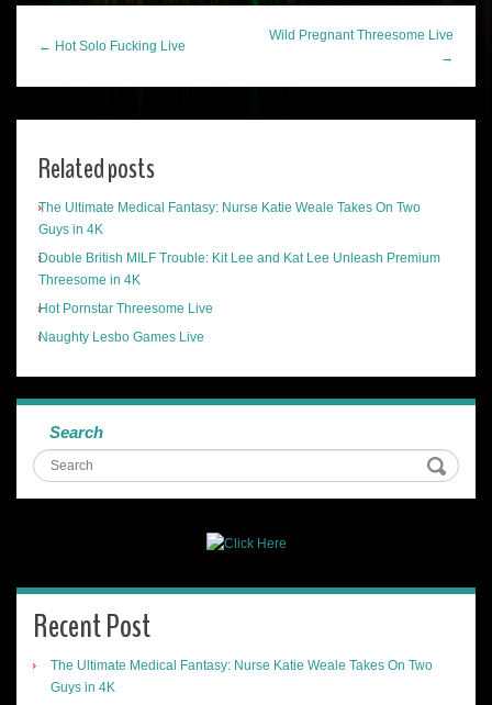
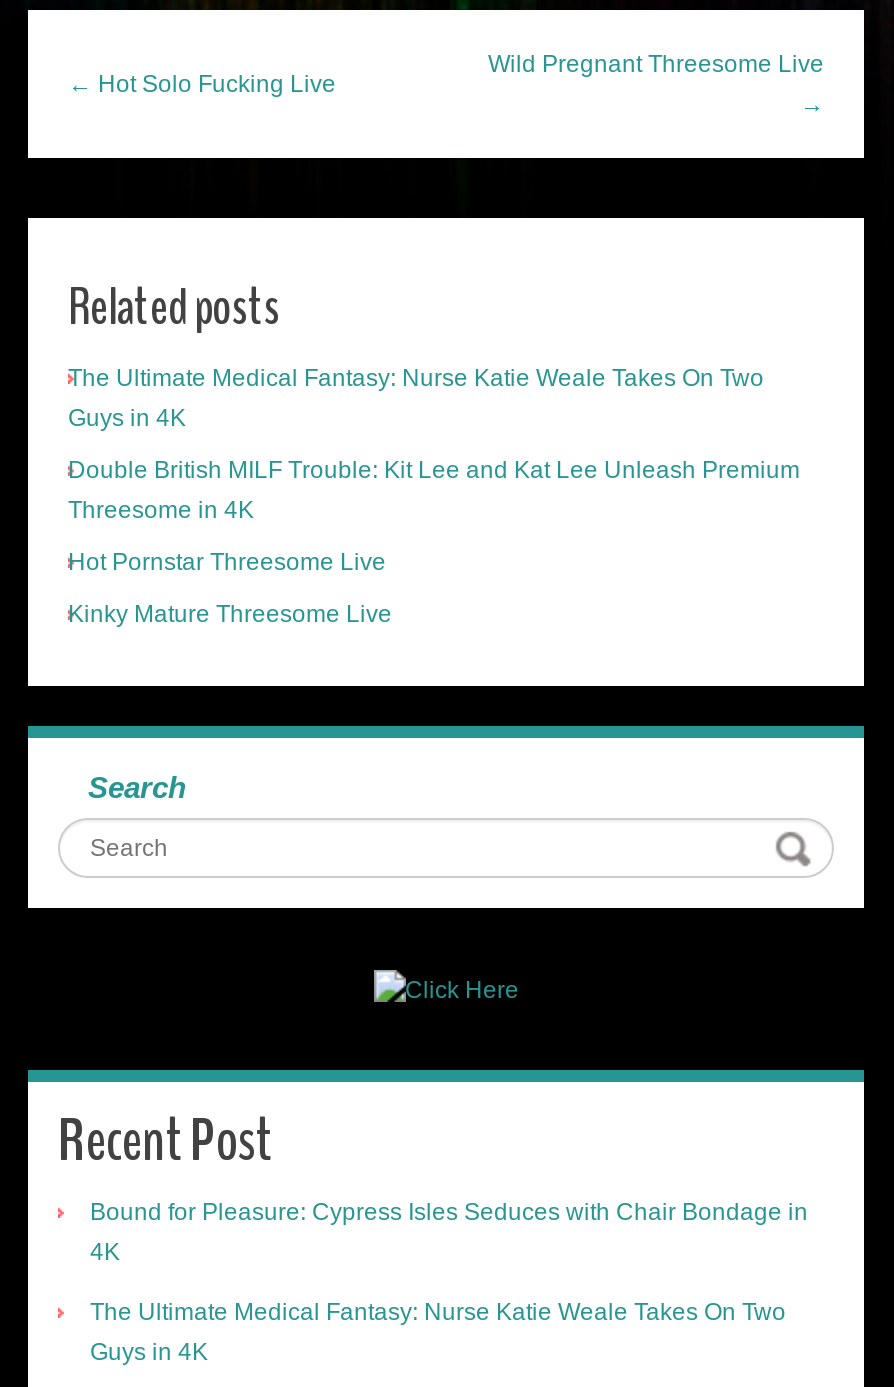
[38,329,204,345] Naughty Lesbo Games Live -> [68,600,392,628] Kinky Mature Threesome Live
none -> [90,1198,808,1266] Bound for Pleasure: Cypress Isles Seduces with Chair Bondage in | 4K

